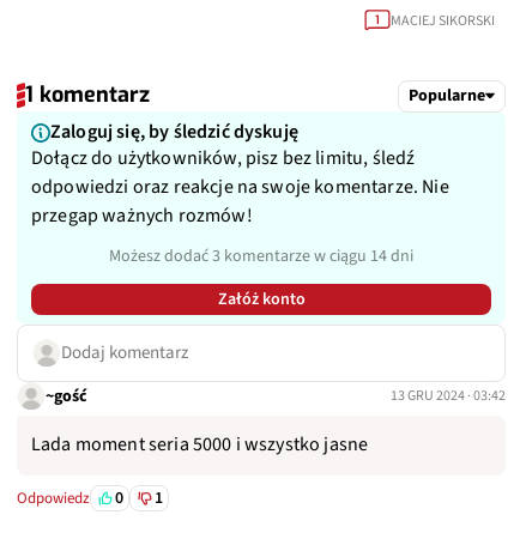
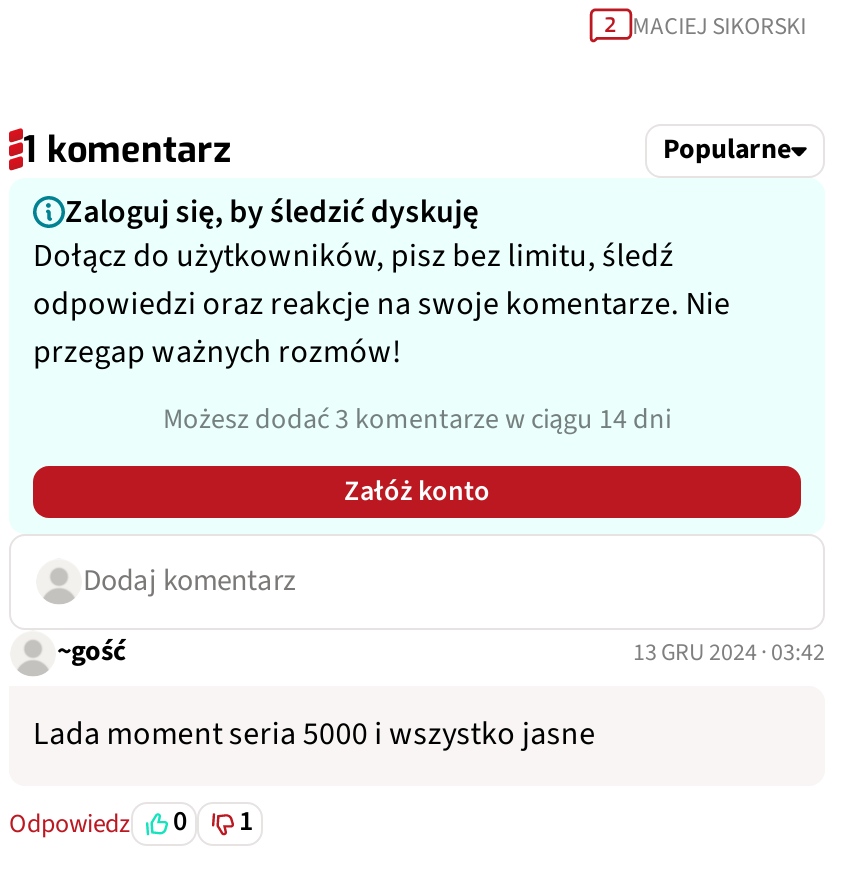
[375,9,494,30] 1 MACIEJ SIKORSKI -> [604,9,806,43] 2 MACIEJ SIKORSKI

